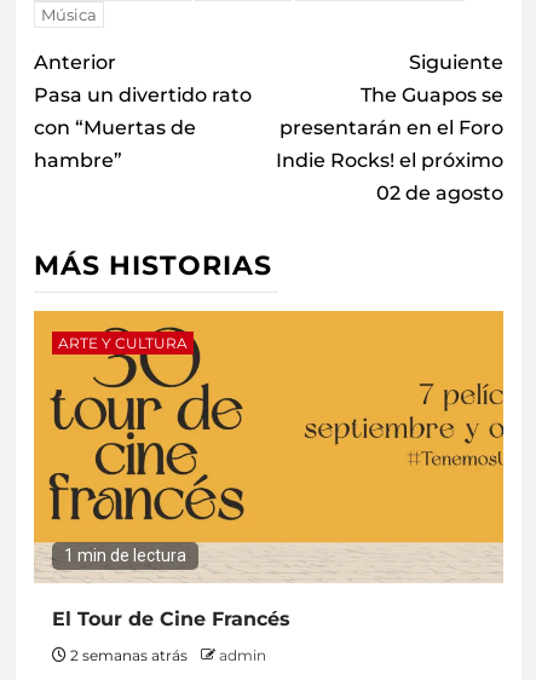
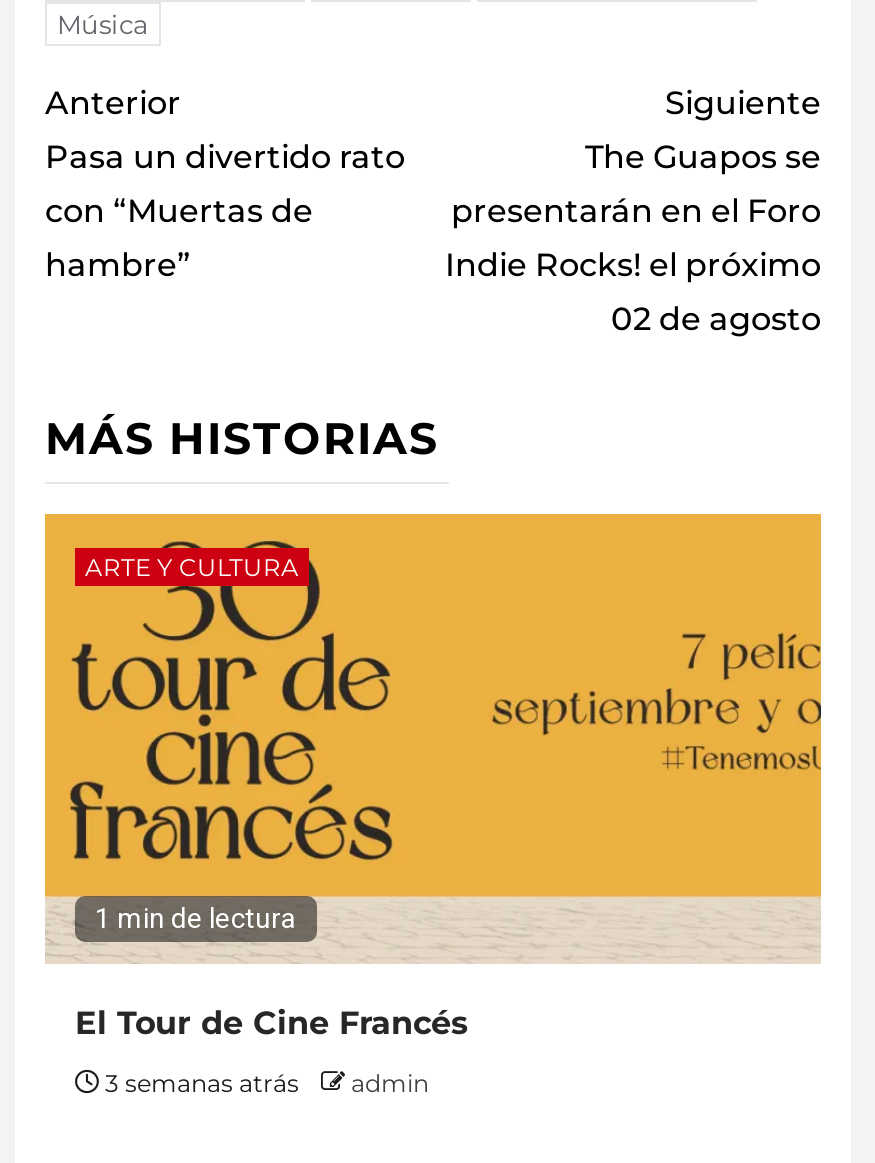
[67,646,191,665] 2 semanas atrás -> [99,1069,305,1099] 3 semanas atrás

